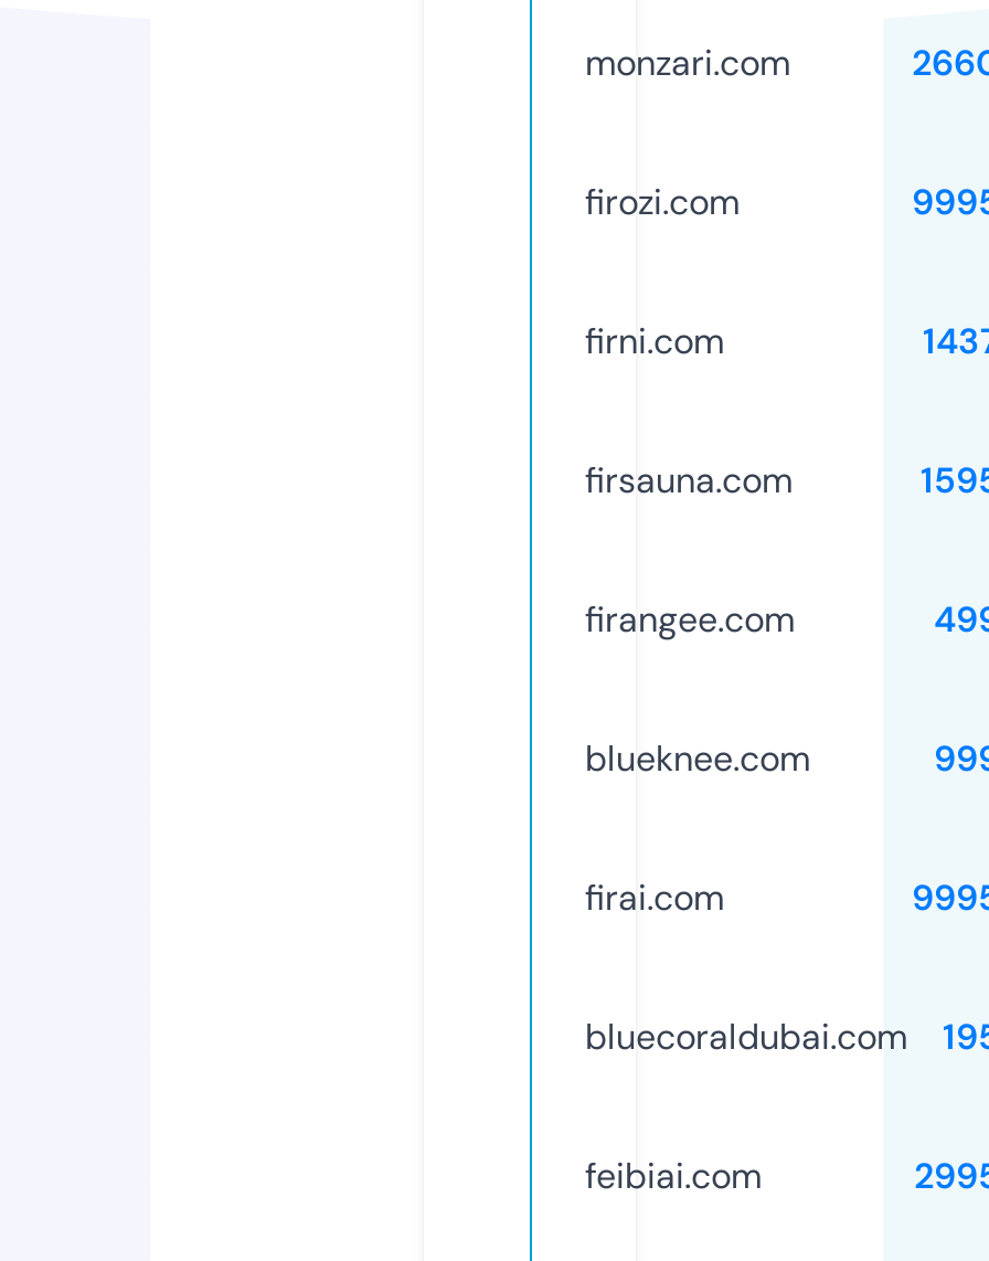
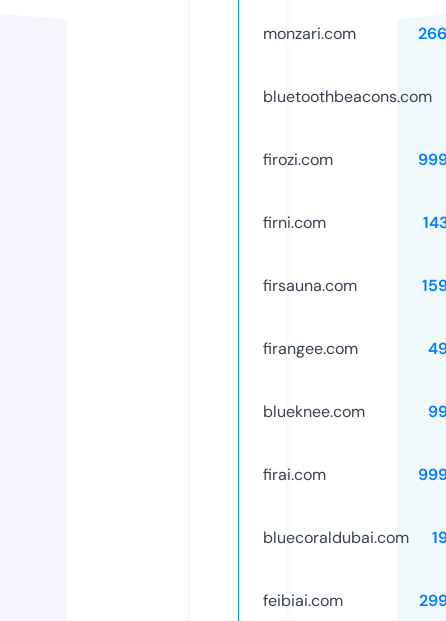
none -> [263,86,432,107] bluetoothbeacons.com

